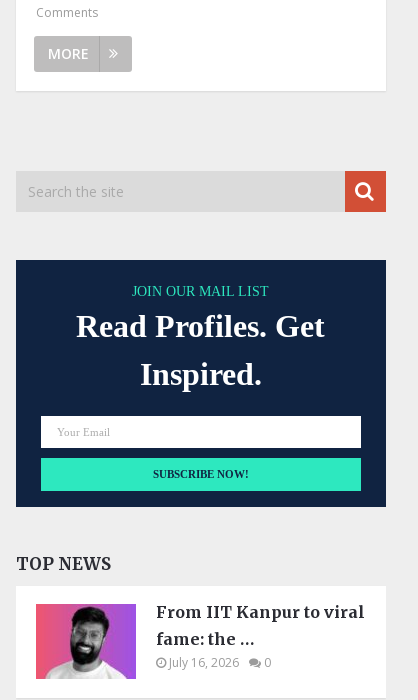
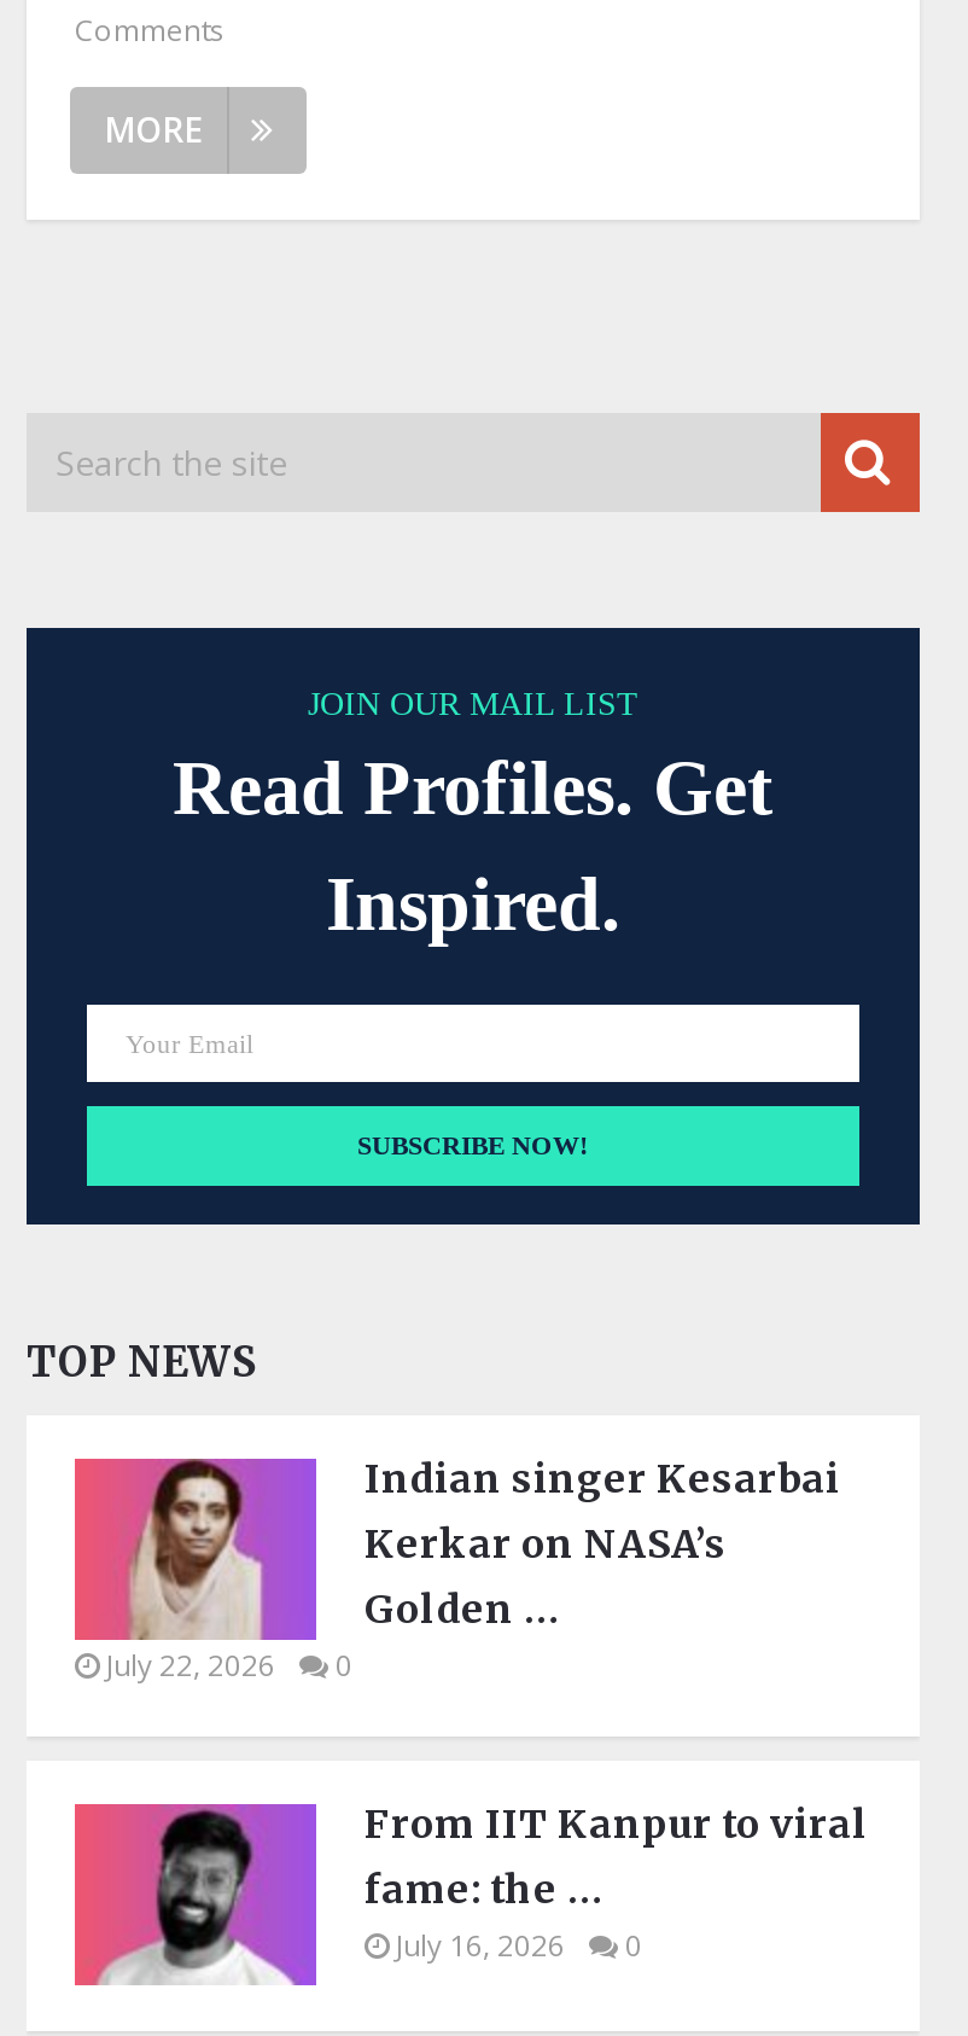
none -> [99,1455,840,1687] [image] | Indian singer Kesarbai | Kerkar on NASA’s | Golden … | July 22, 2026 | 0

